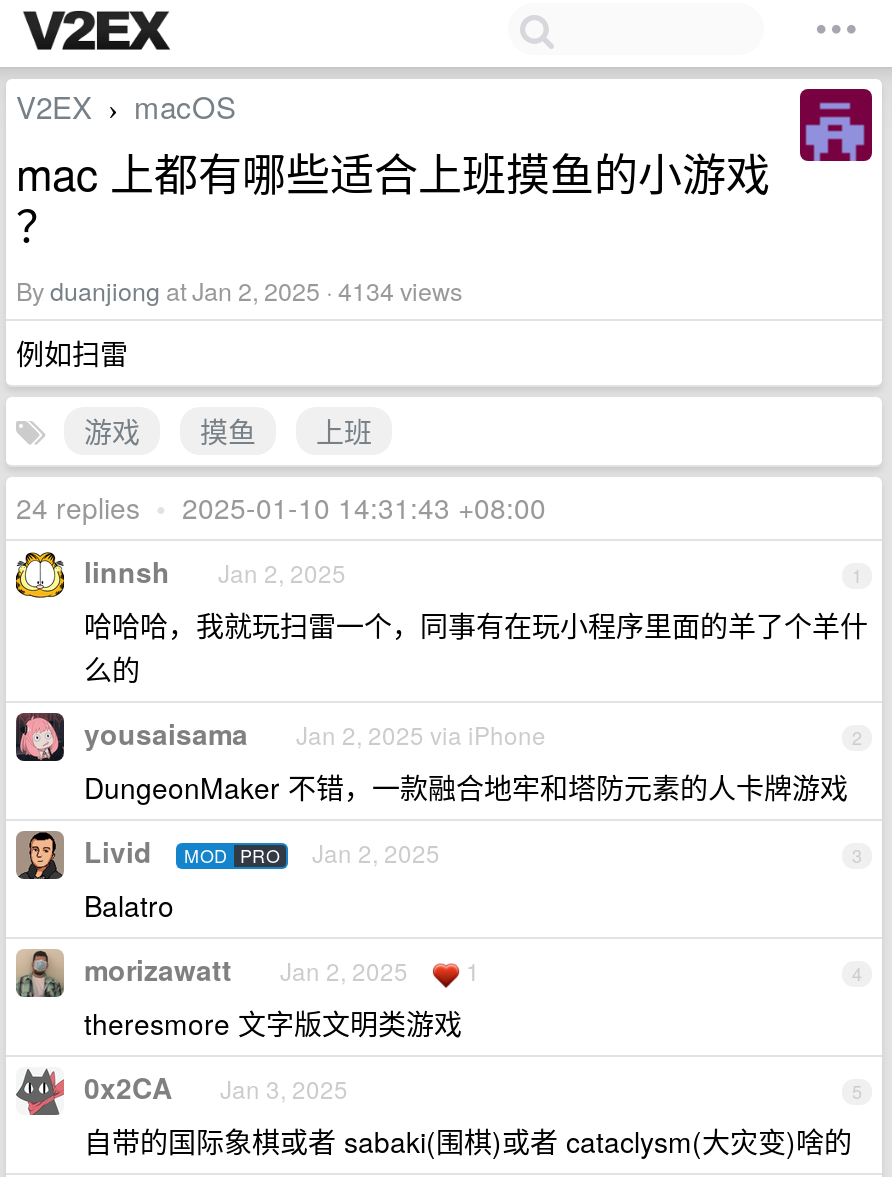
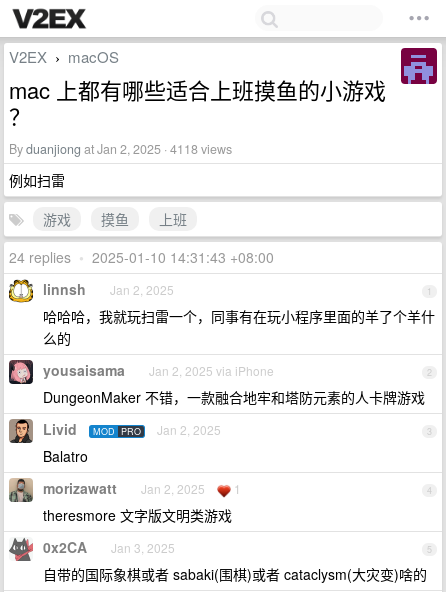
[16,273,462,309] By duanjiong at Jan 2, 2025 · 4134 views -> [9,140,232,158] By duanjiong at Jan 2, 2025 · 4118 views

